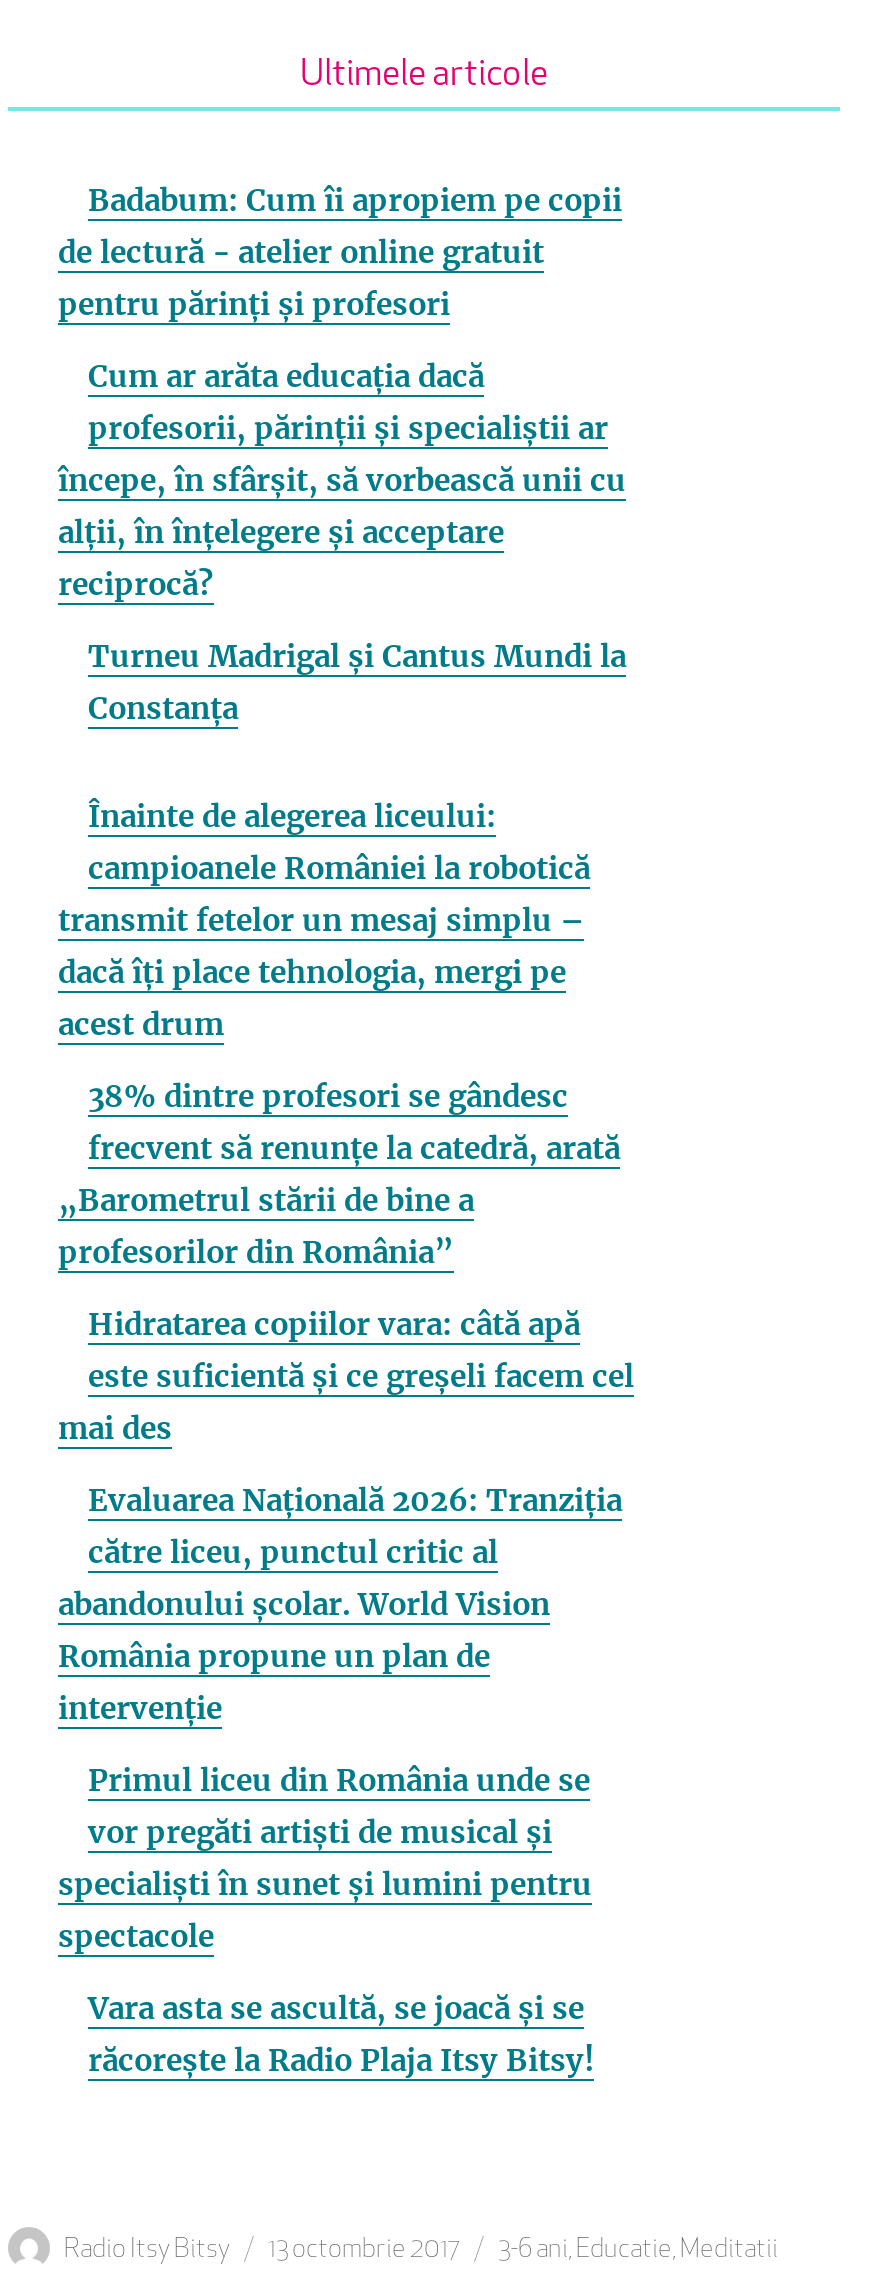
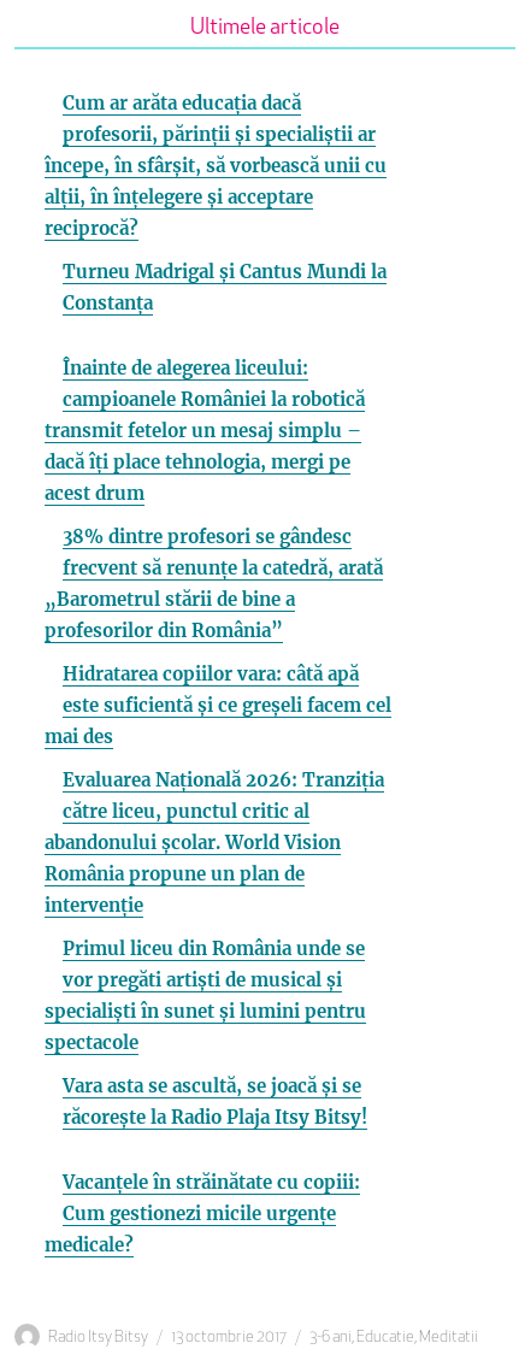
[58,181,622,323] Badabum: Cum îi apropiem pe copii | de lectură - atelier online gratuit | pentru părinți și profesori -> none
moved [58,357,634,2079] -> [45,91,391,1128]: Cum ar arăta educația dacă | profesorii, părinții și specialiștii ar | începe, în sfârșit, să vorbească unii cu | ... | Vara asta se ascultă, se joacă și se | răcorește la Radio Plaja Itsy Bitsy!
none -> [45,1170,360,1256] Vacanțele în străinătate cu copiii: | Cum gestionezi micile urgențe | medicale?

